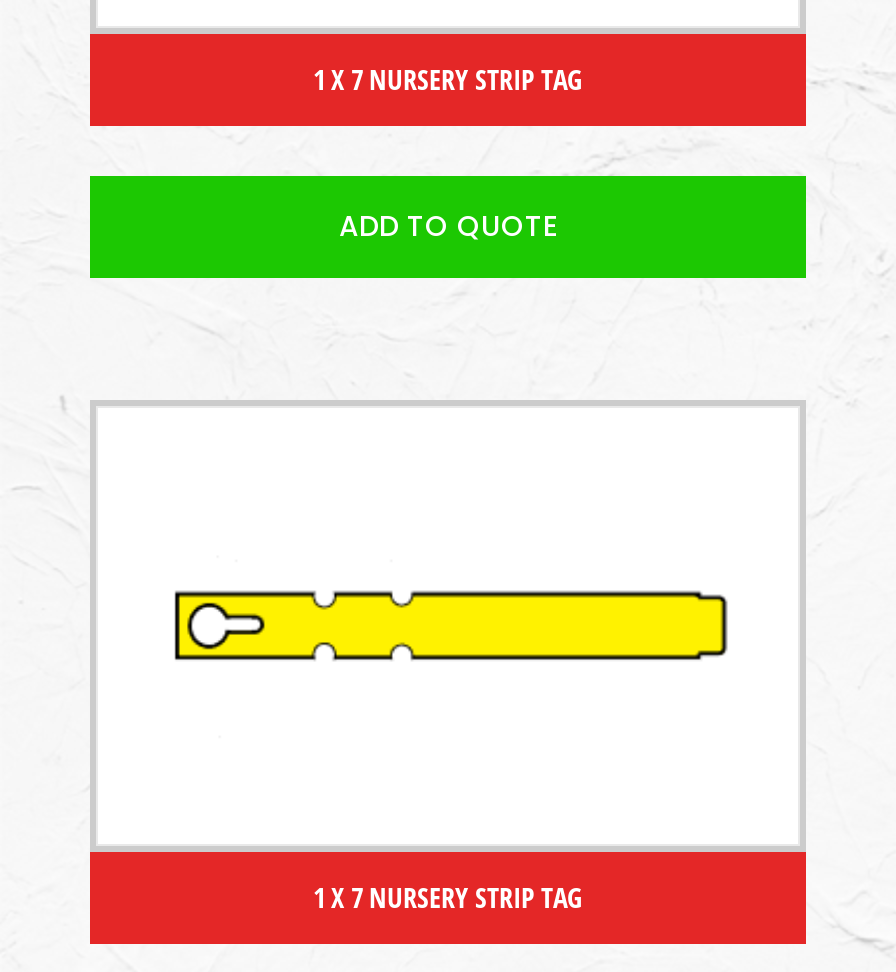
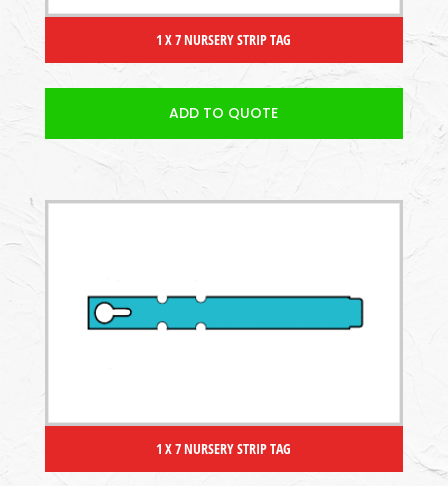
[176,594,726,658] [image] -> [88,297,363,329] [image]

